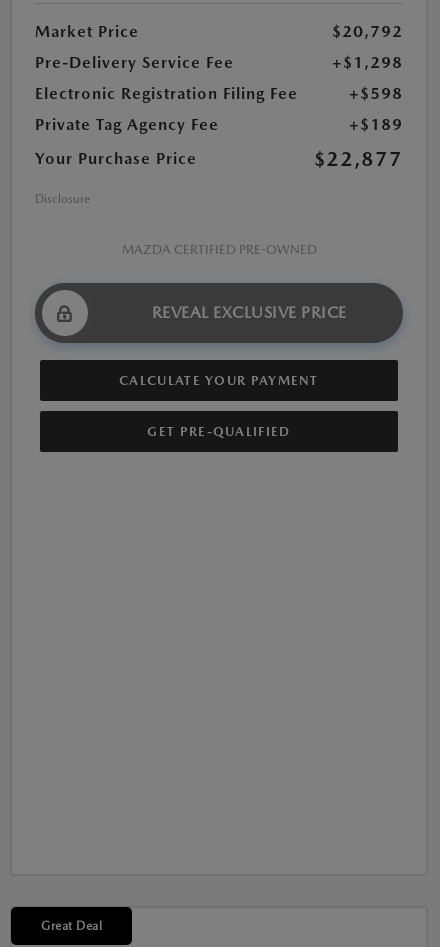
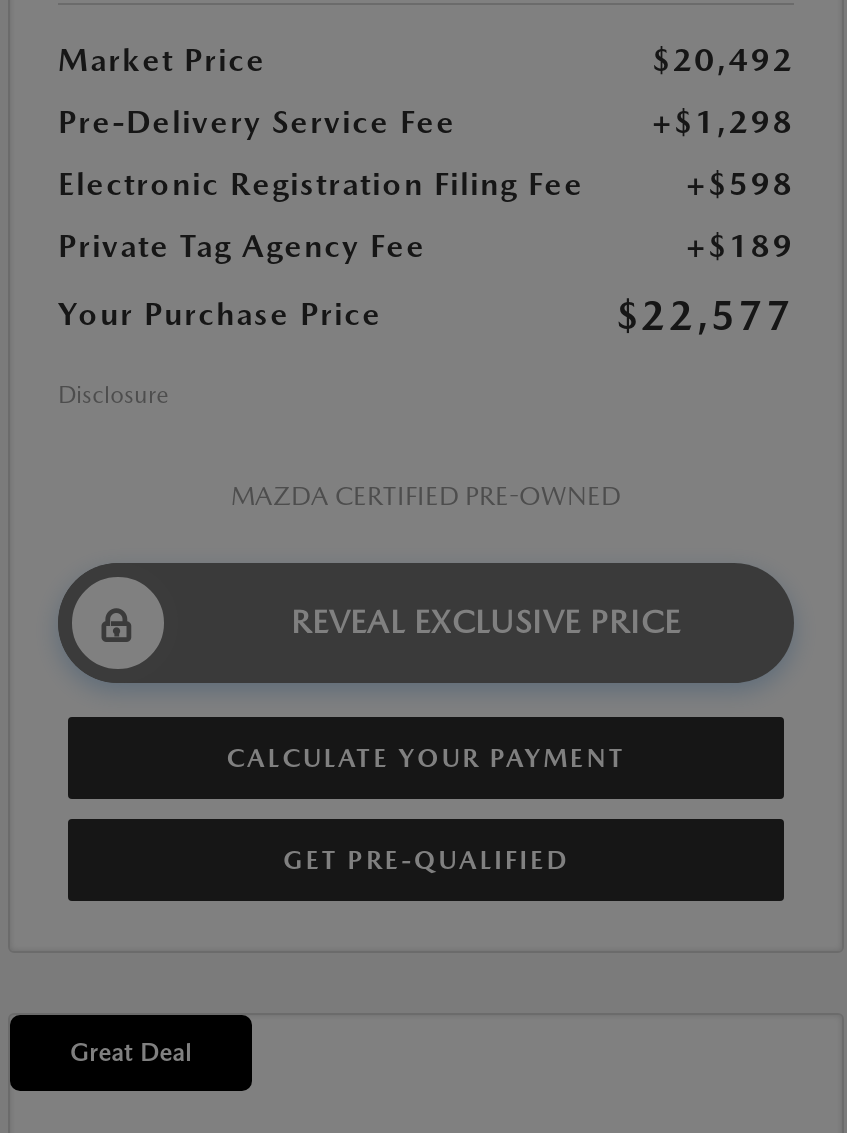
[332,22,403,41] $20,792 -> [652,41,794,79] $20,492
[314,147,403,171] $22,877 -> [616,291,794,339] $22,577

